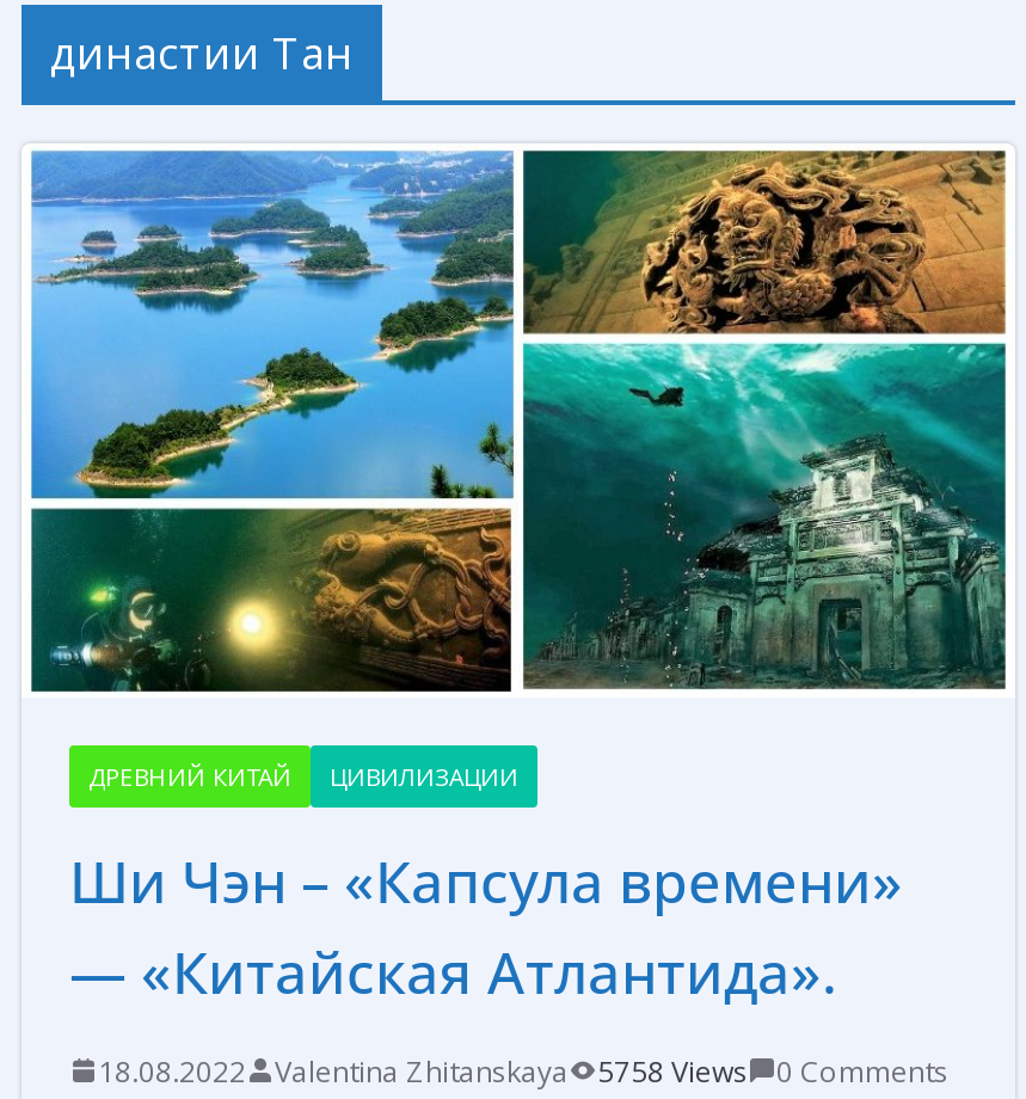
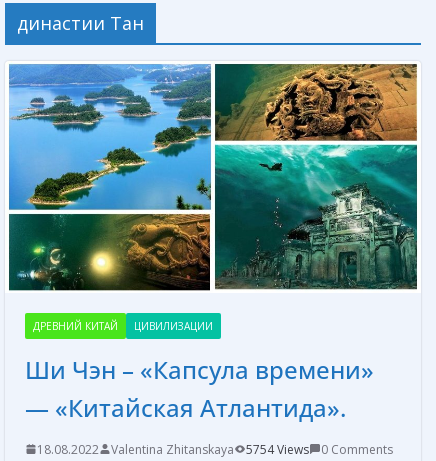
[98,1051,948,1091] 18.08.2022 Valentina Zhitanskaya 5758 Views 0 Comments -> [37,441,393,458] 18.08.2022 Valentina Zhitanskaya 5754 Views 0 Comments

